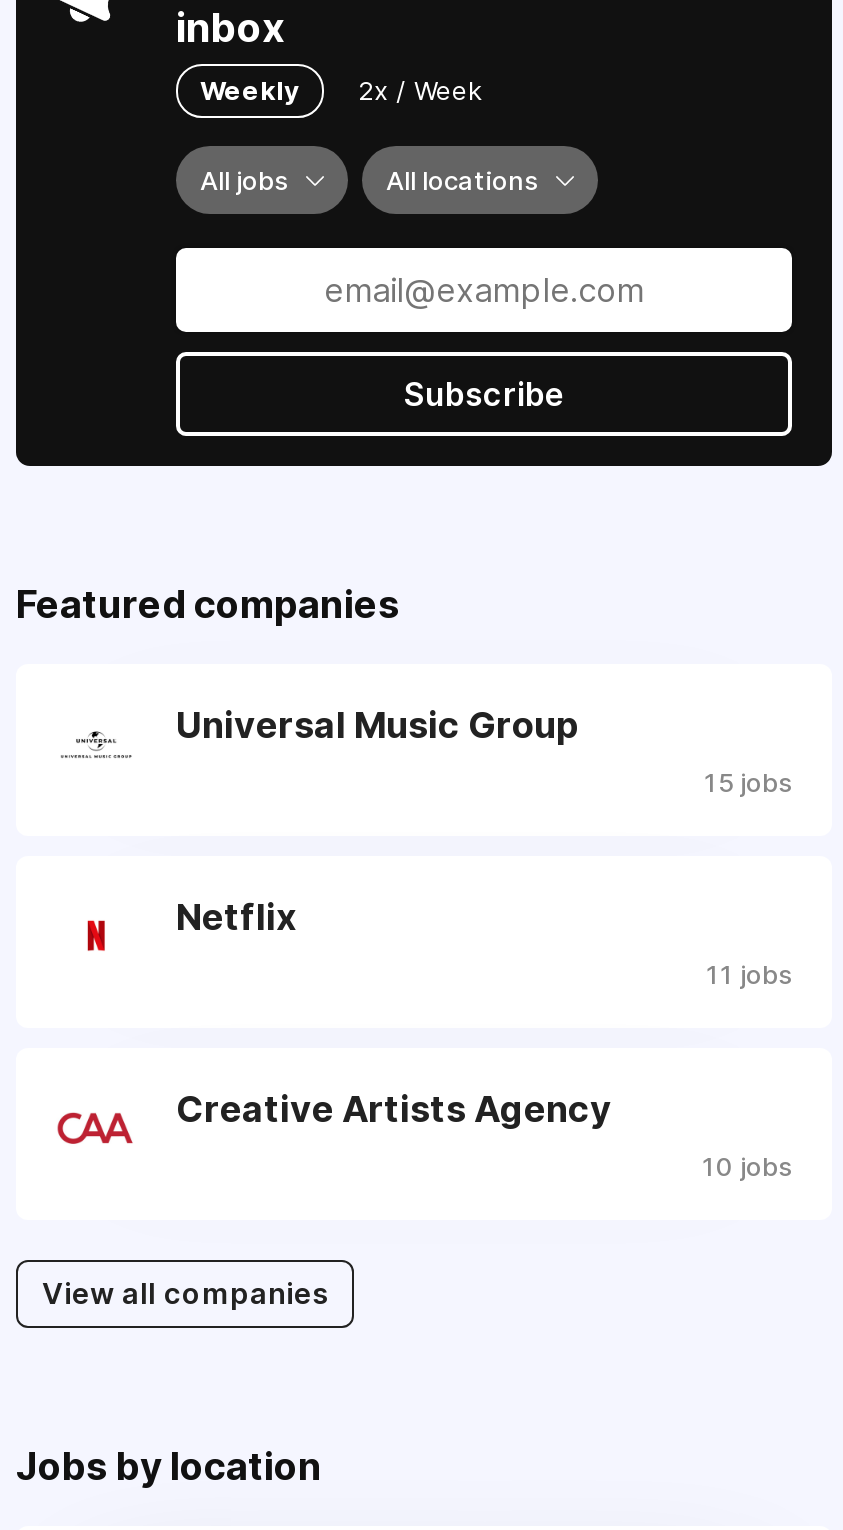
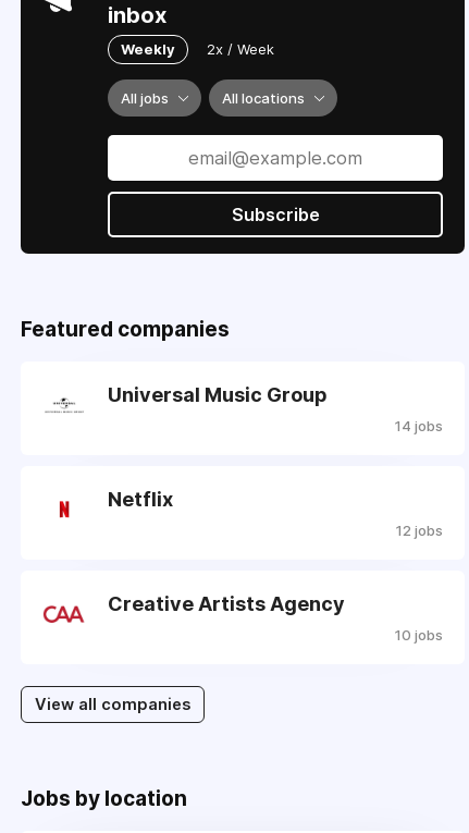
[704,766,792,798] 15 jobs -> [394,417,443,434] 14 jobs
[706,958,792,990] 11 jobs -> [395,521,443,539] 12 jobs

